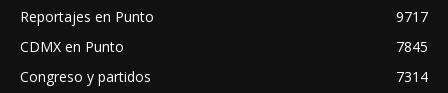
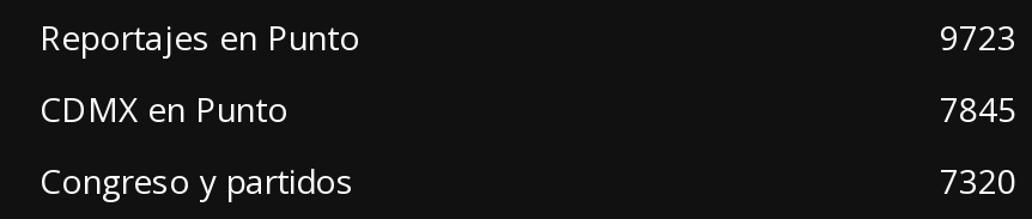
[396,7,428,26] 9717 -> [940,13,1016,59] 9723
[396,67,428,86] 7314 -> [940,157,1016,202] 7320

